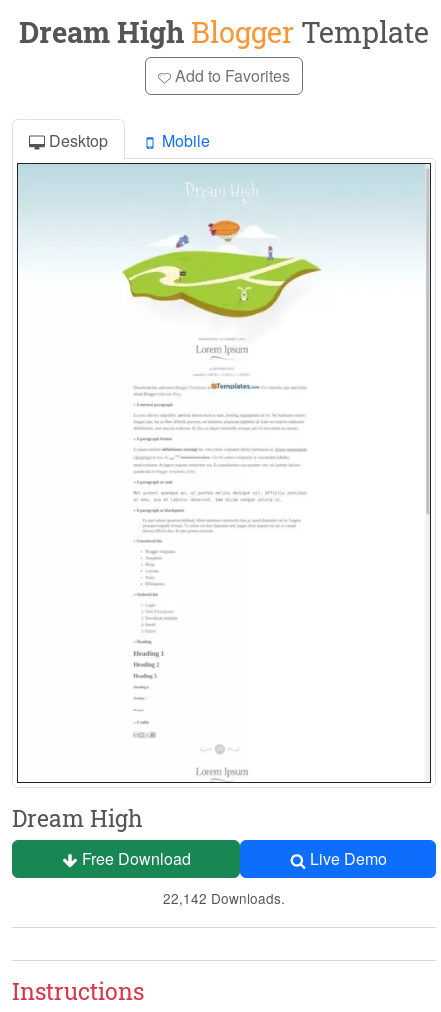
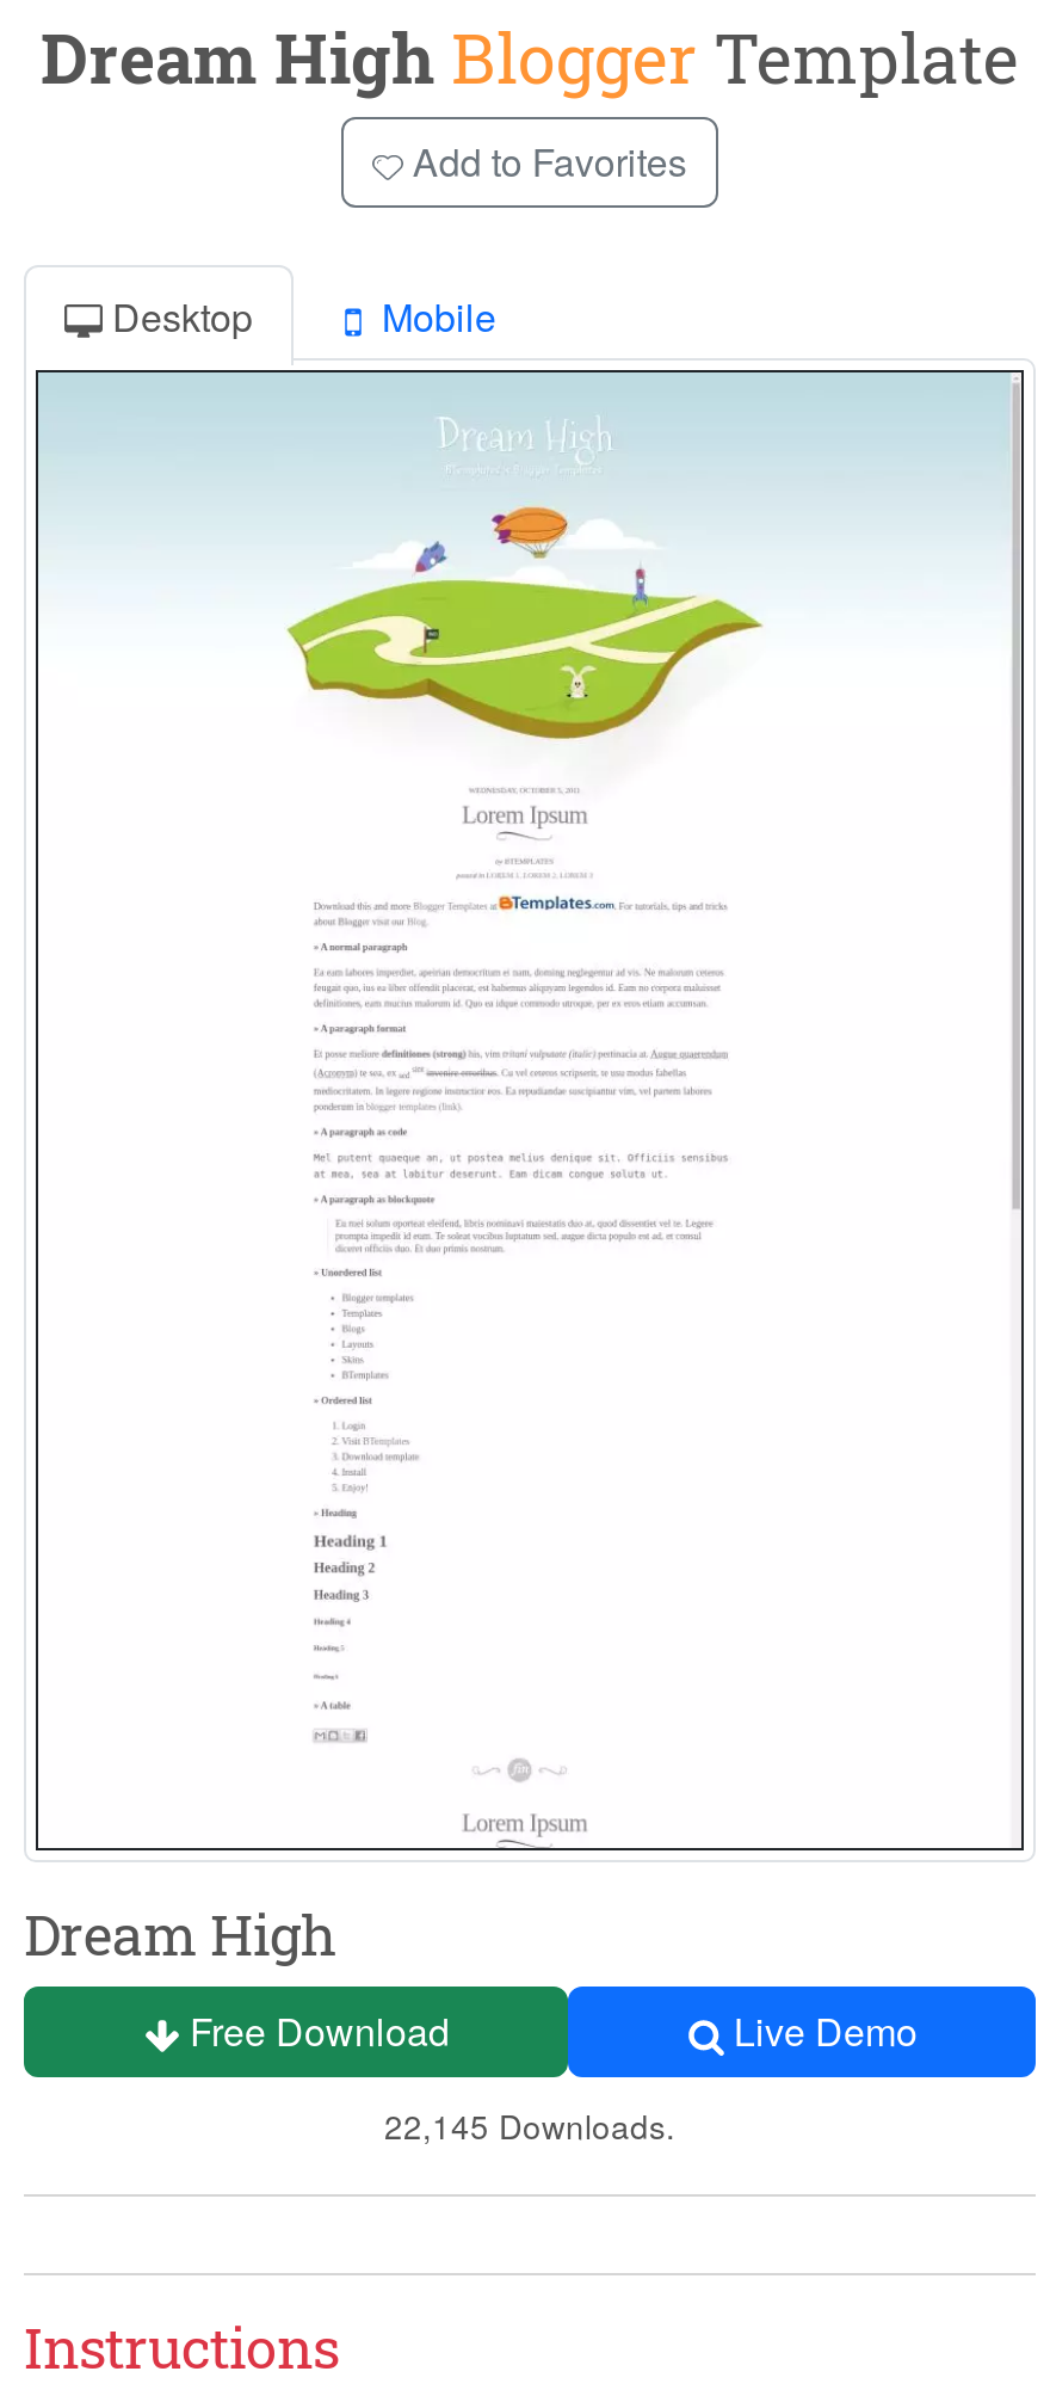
[163,888,285,908] 22,142 Downloads. -> [384,2101,675,2149] 22,145 Downloads.

